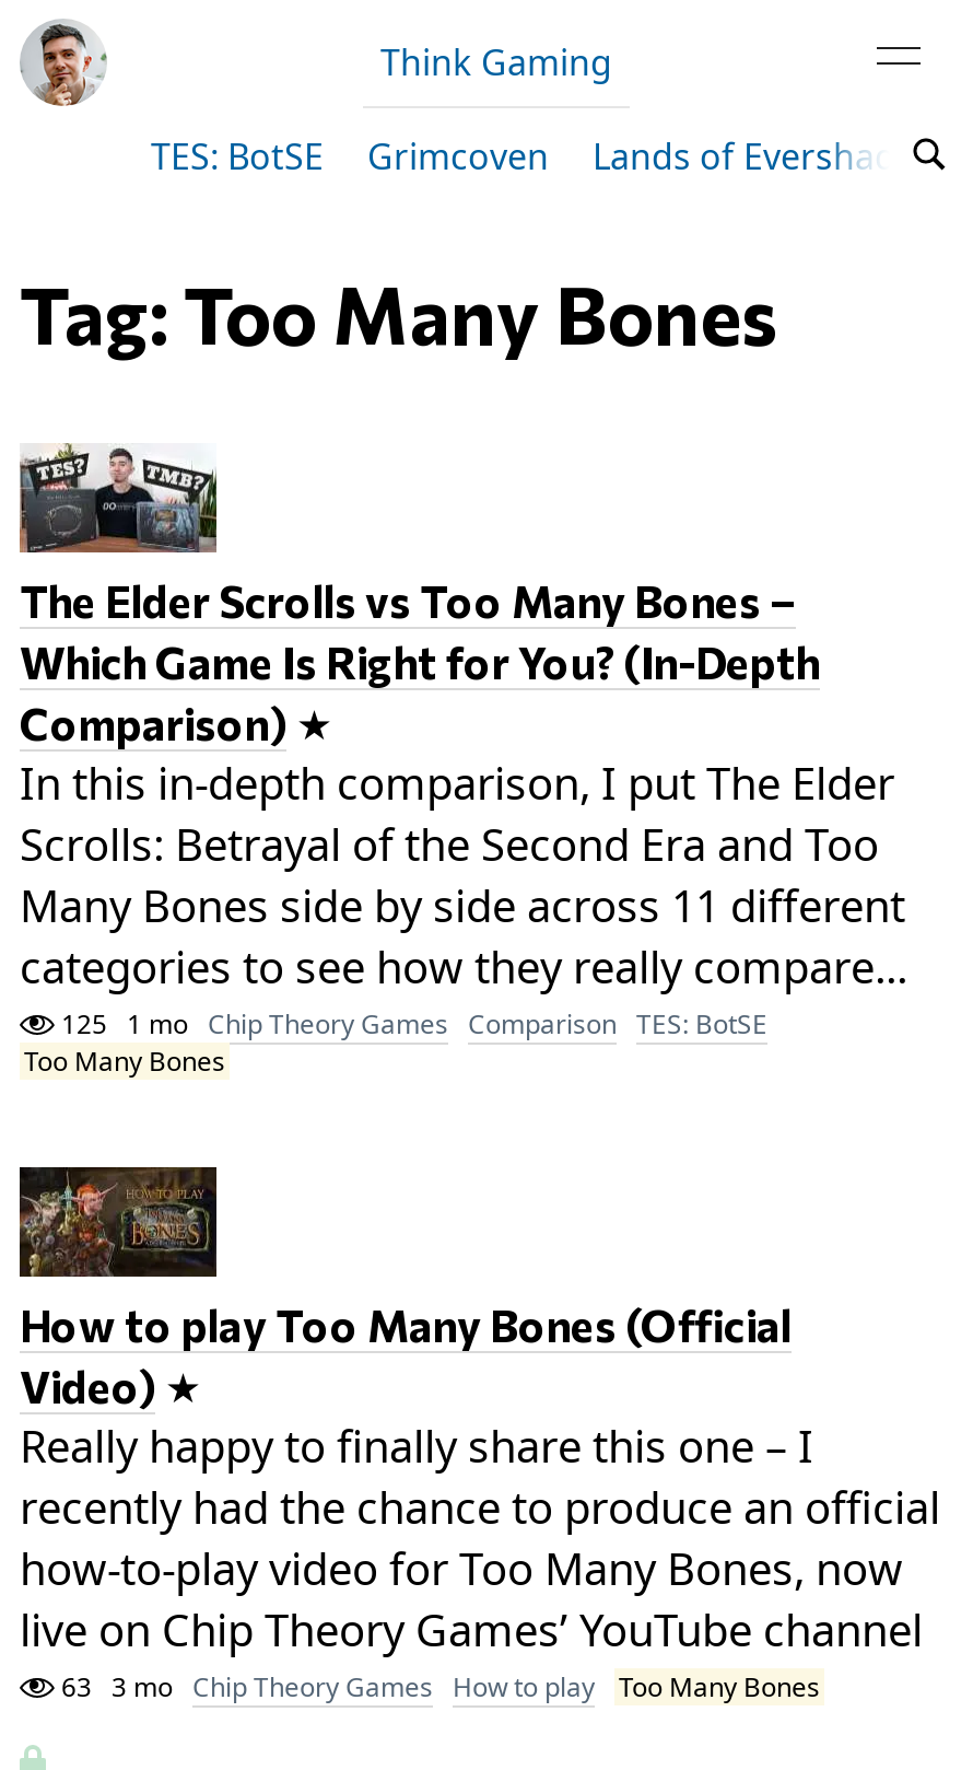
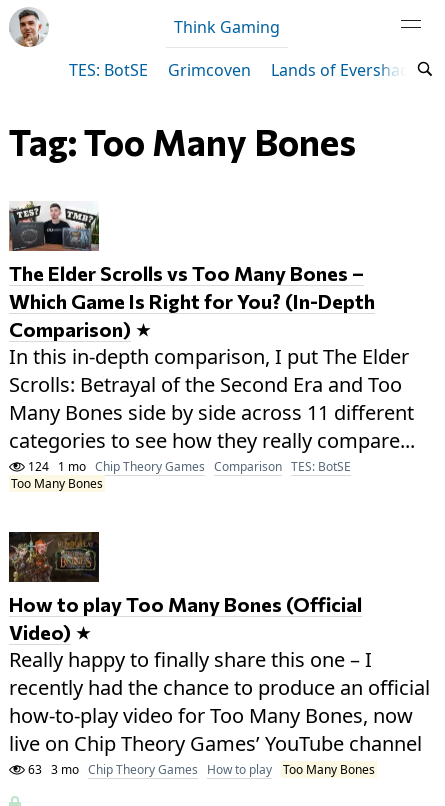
[55,1005,767,1043] 125 1 mo Chip Theory Games Comparison TES: BotSE -> [25,458,351,475] 124 1 mo Chip Theory Games Comparison TES: BotSE

